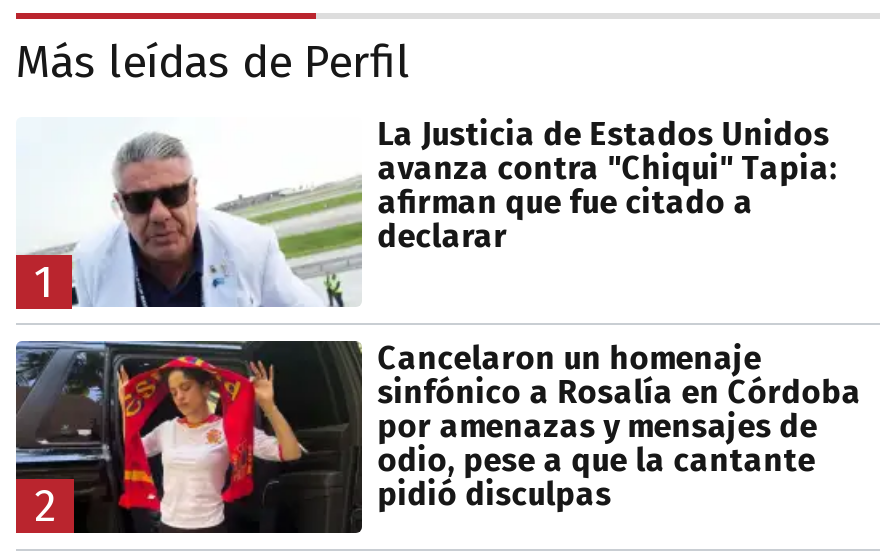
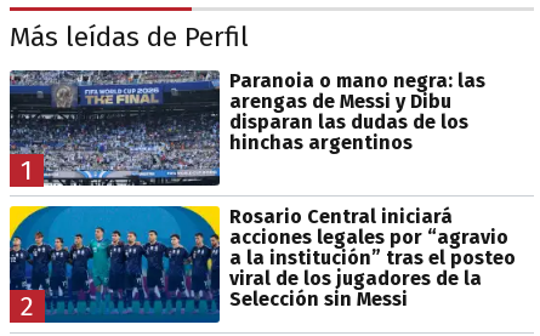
[16,116,838,307] [image] | La Justicia de Estados Unidos | avanza contra "Chiqui" Tapia: | afirman que fue citado a | declarar -> [8,69,485,187] [image] | Paranoia o mano negra: las | arengas de Messi y Dibu | disparan las dudas de los | hinchas argentinos
[14,339,862,535] [image] | Cancelaron un homenaje | sinfónico a Rosalía en Córdoba | por amenazas y mensajes de | odio, pese a que la cantante | pidió disculpas -> [8,205,515,324] [image] | Rosario Central iniciará | acciones legales por “agravio | a la institución” tras el posteo | viral de los jugadores de la | Selección sin Messi

